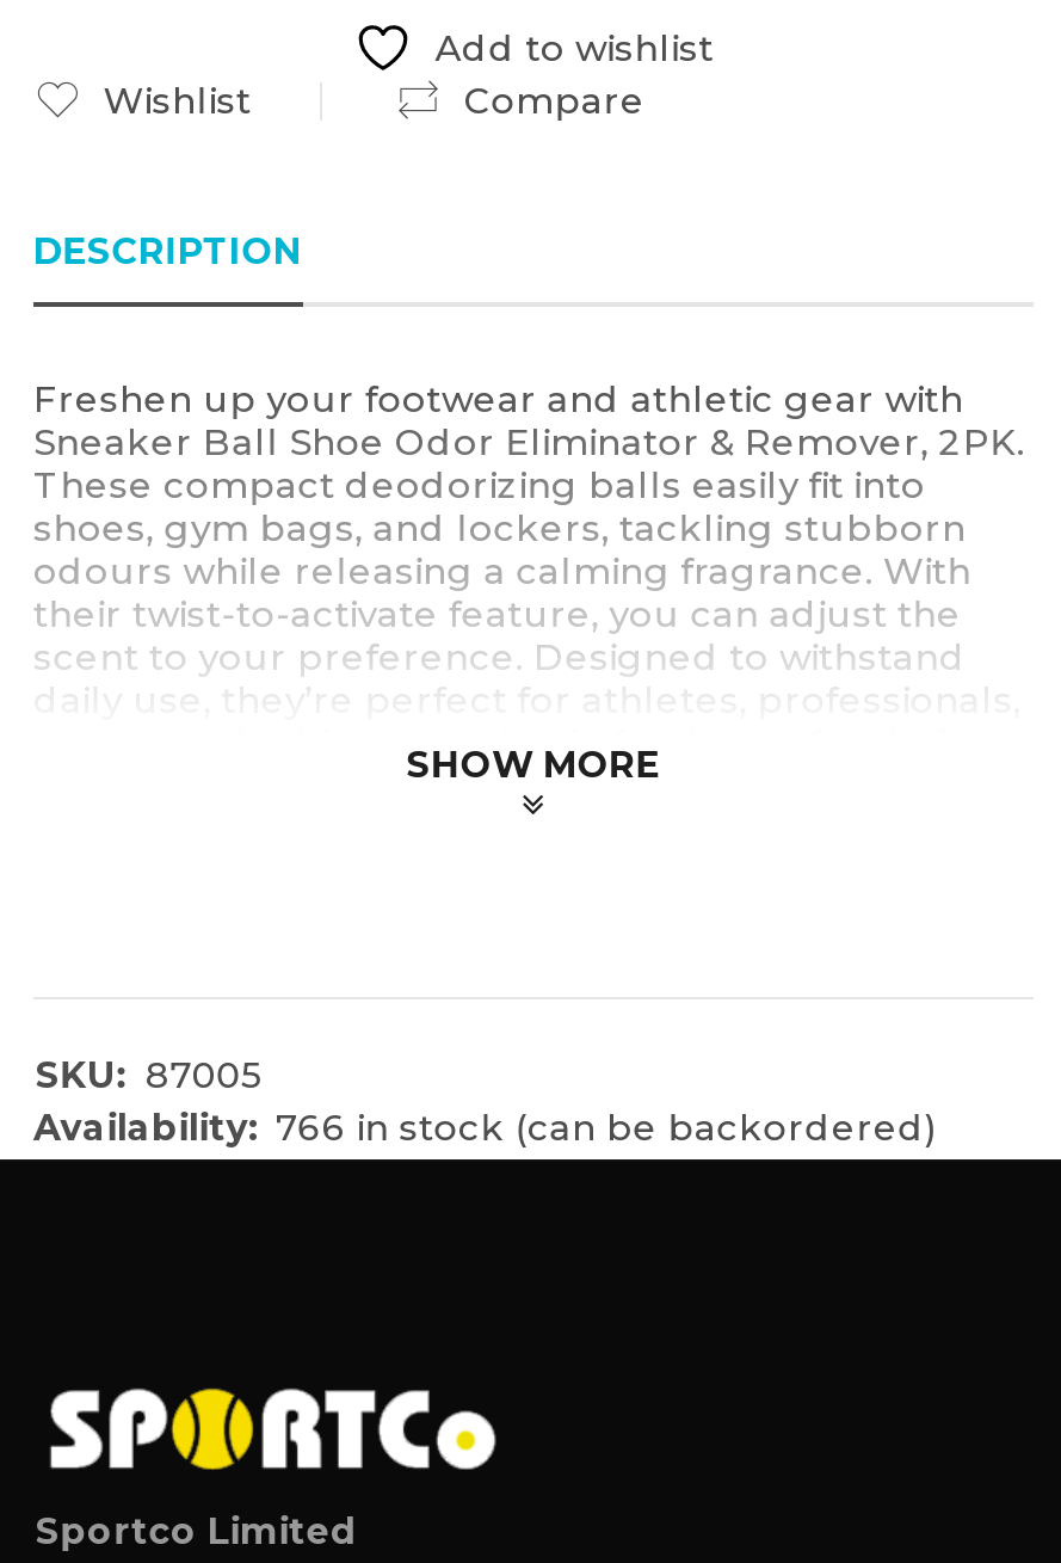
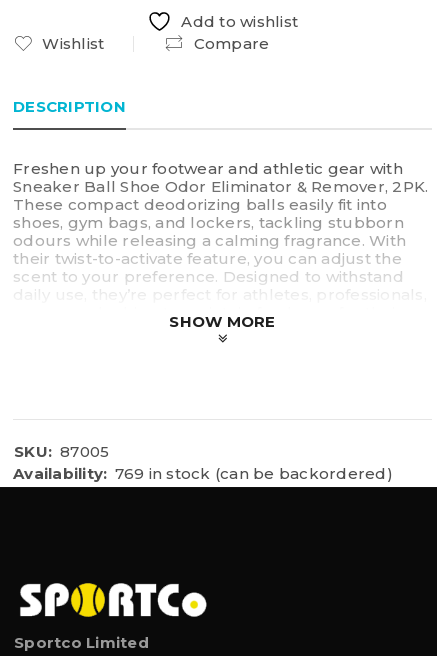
[33,1104,940,1150] Availability: 766 in stock (can be backordered) -> [13,464,393,483] Availability: 769 in stock (can be backordered)

